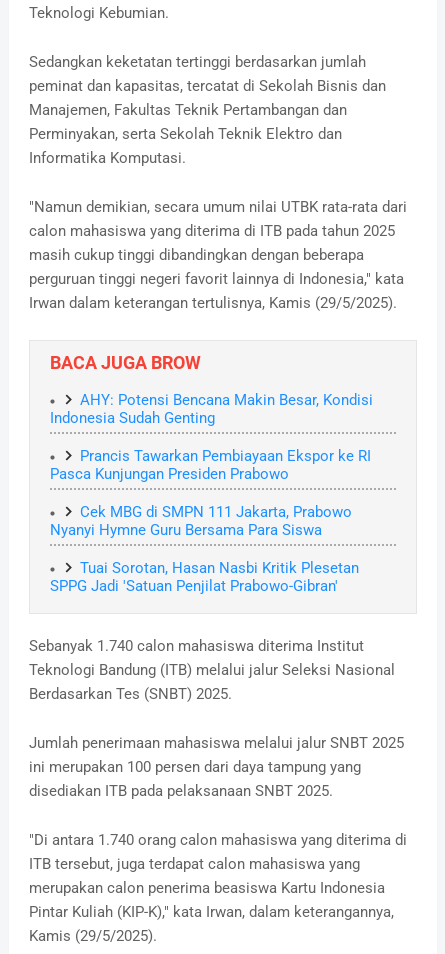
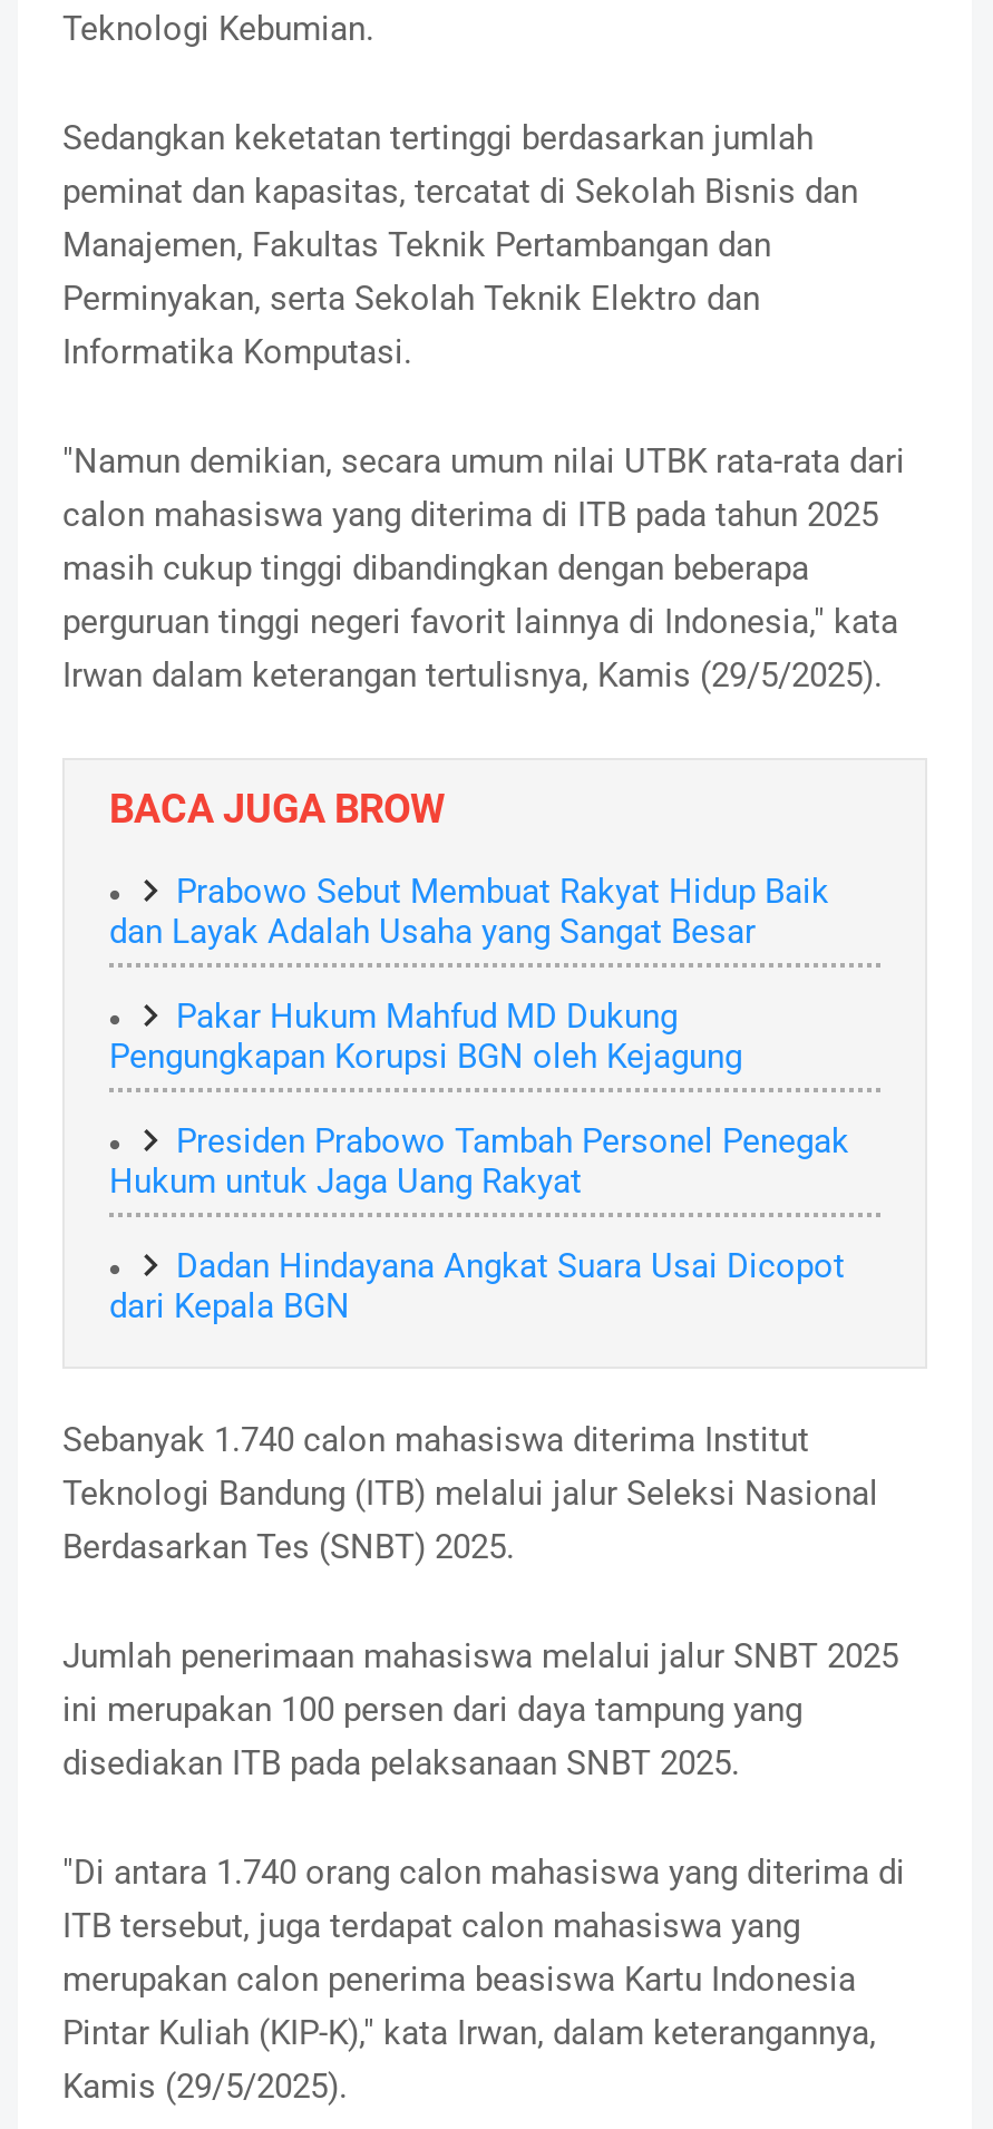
[50,391,373,427] AHY: Potensi Bencana Makin Besar, Kondisi | Indonesia Sudah Genting -> [109,872,829,953] Prabowo Sebut Membuat Rakyat Hidup Baik | dan Layak Adalah Usaha yang Sangat Besar
[50,447,371,483] Prancis Tawarkan Pembiayaan Ekspor ke RI | Pasca Kunjungan Presiden Prabowo -> [109,997,742,1077] Pakar Hukum Mahfud MD Dukung | Pengungkapan Korupsi BGN oleh Kejagung
[50,503,352,539] Cek MBG di SMPN 111 Jakarta, Prabowo | Nyanyi Hymne Guru Bersama Para Siswa -> [109,1122,849,1202] Presiden Prabowo Tambah Personel Penegak | Hukum untuk Jaga Uang Rakyat
[50,559,359,595] Tuai Sorotan, Hasan Nasbi Kritik Plesetan | SPPG Jadi 'Satuan Penjilat Prabowo-Gibran' -> [109,1247,845,1327] Dadan Hindayana Angkat Suara Usai Dicopot | dari Kepala BGN

